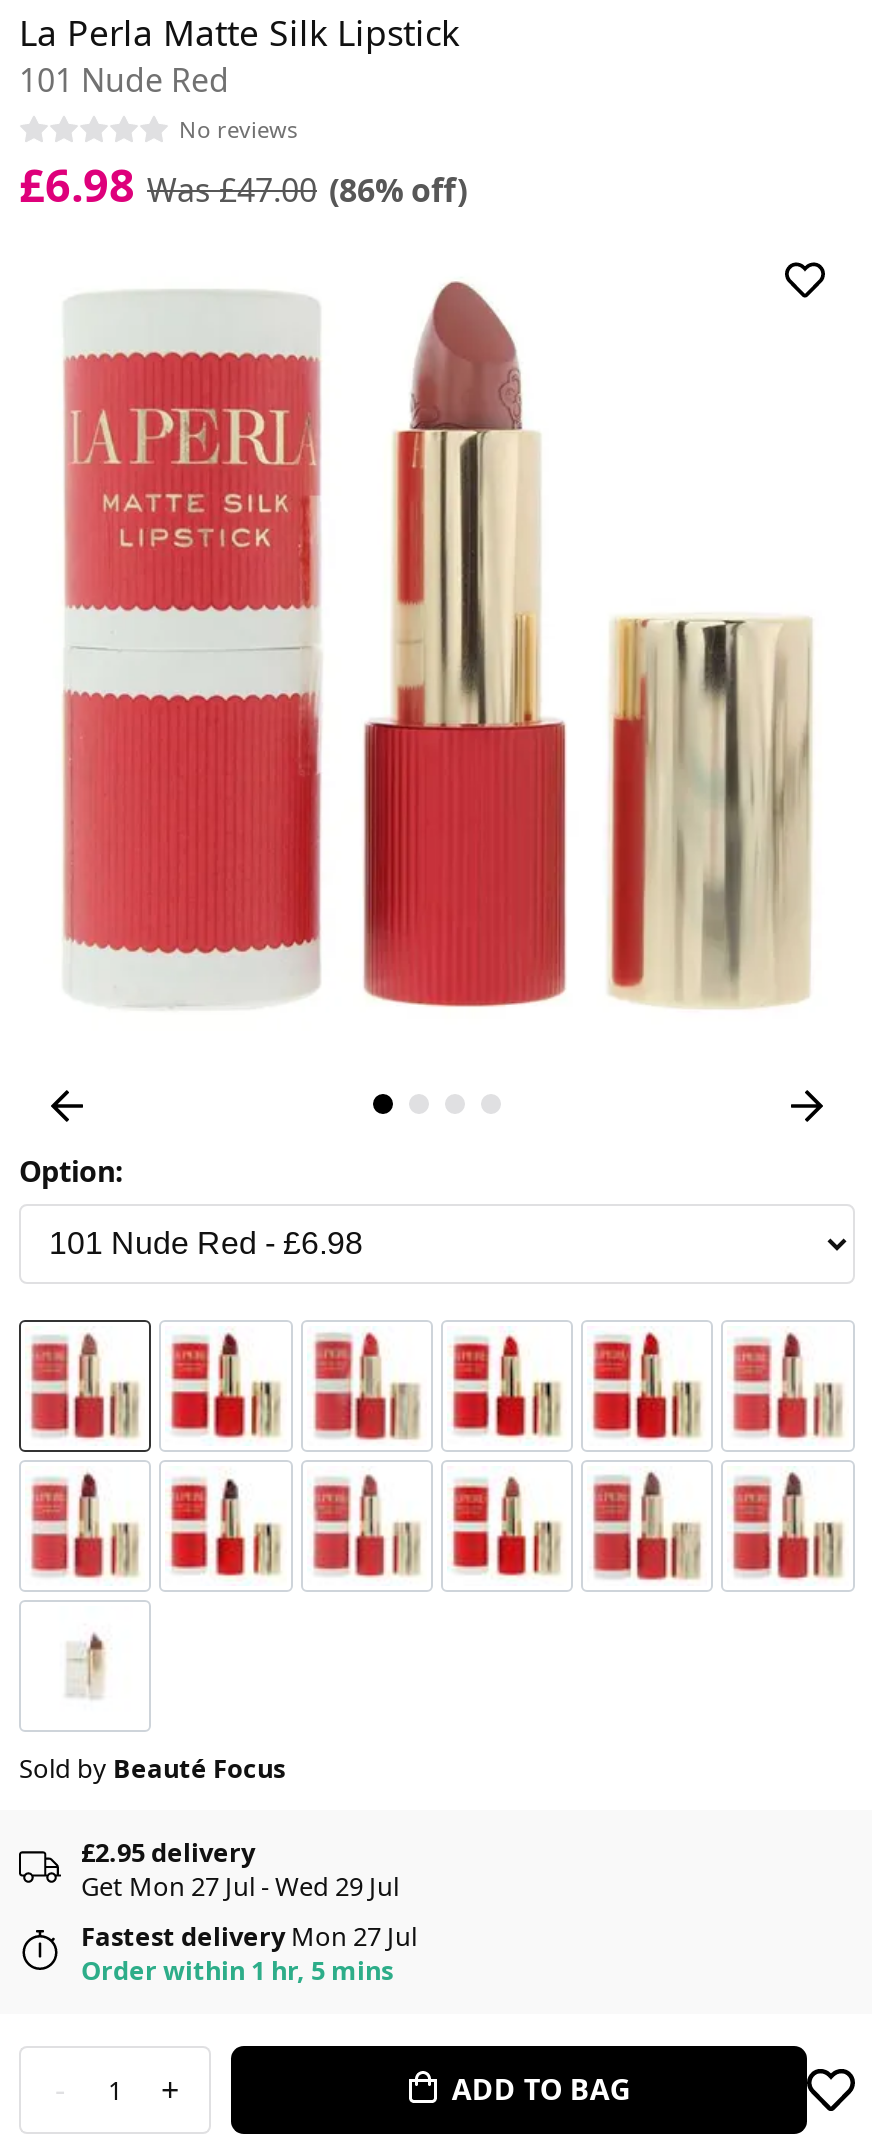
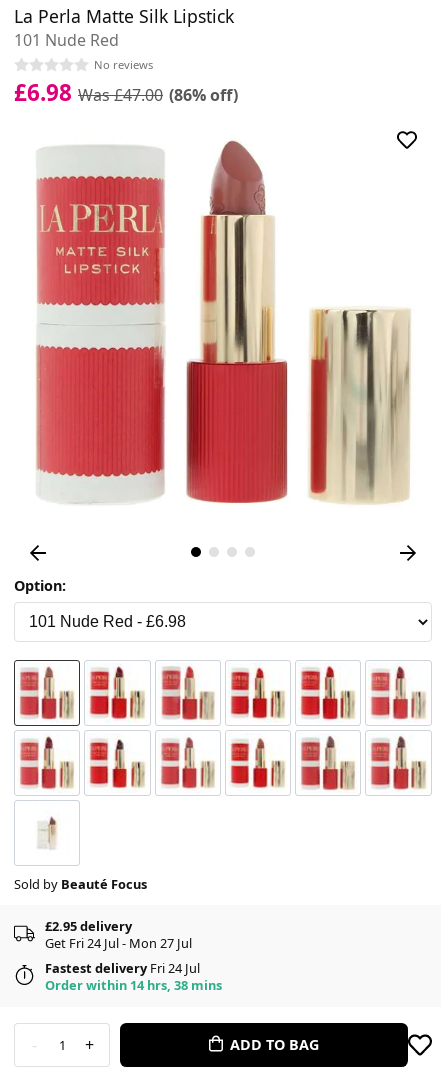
[81,1869,399,1905] Get Mon 27 Jul - Wed 29 Jul -> [45,934,192,952] Get Fri 24 Jul - Mon 27 Jul
[81,1919,417,1955] Fastest delivery Mon 27 Jul -> [45,959,200,977] Fastest delivery Fri 24 Jul
[81,1953,393,1989] Order within 1 hr, 5 mins -> [45,976,222,994] Order within 14 hrs, 38 mins

